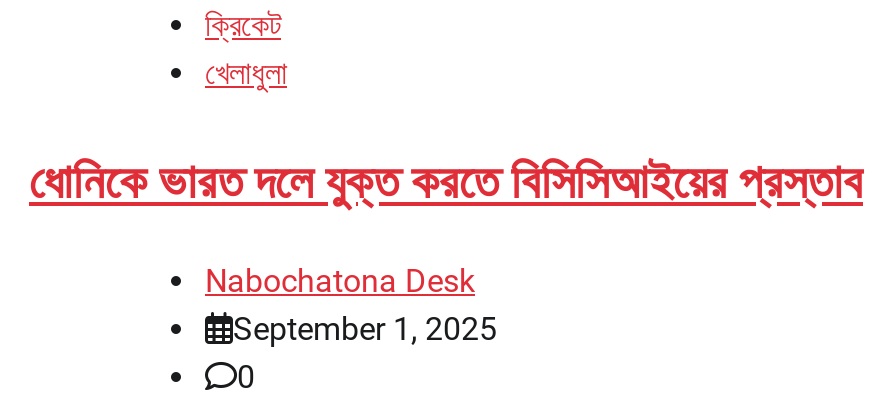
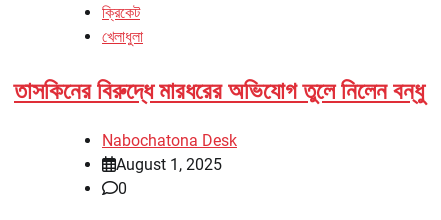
[29,154,863,210] ধোনিকে ভারত দলে যুক্ত করতে বিসিসিআইয়ের প্রস্তাব -> [14,77,424,105] তাসকিনের বিরুদ্ধে মারধরের অভিযোগ তুলে নিলেন বন্ধু
[233,310,497,348] September 1, 2025 -> [116,155,222,174] August 1, 2025

